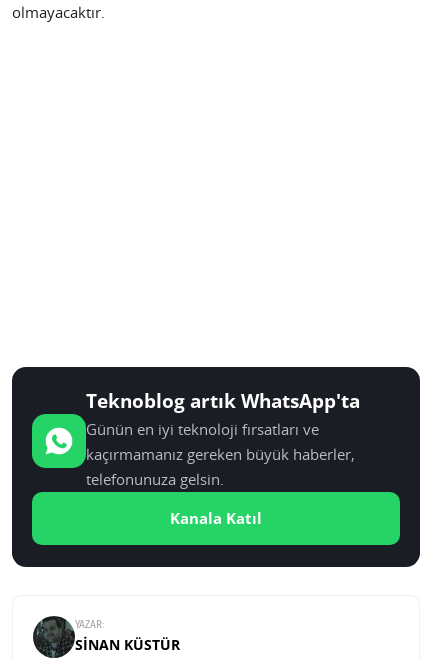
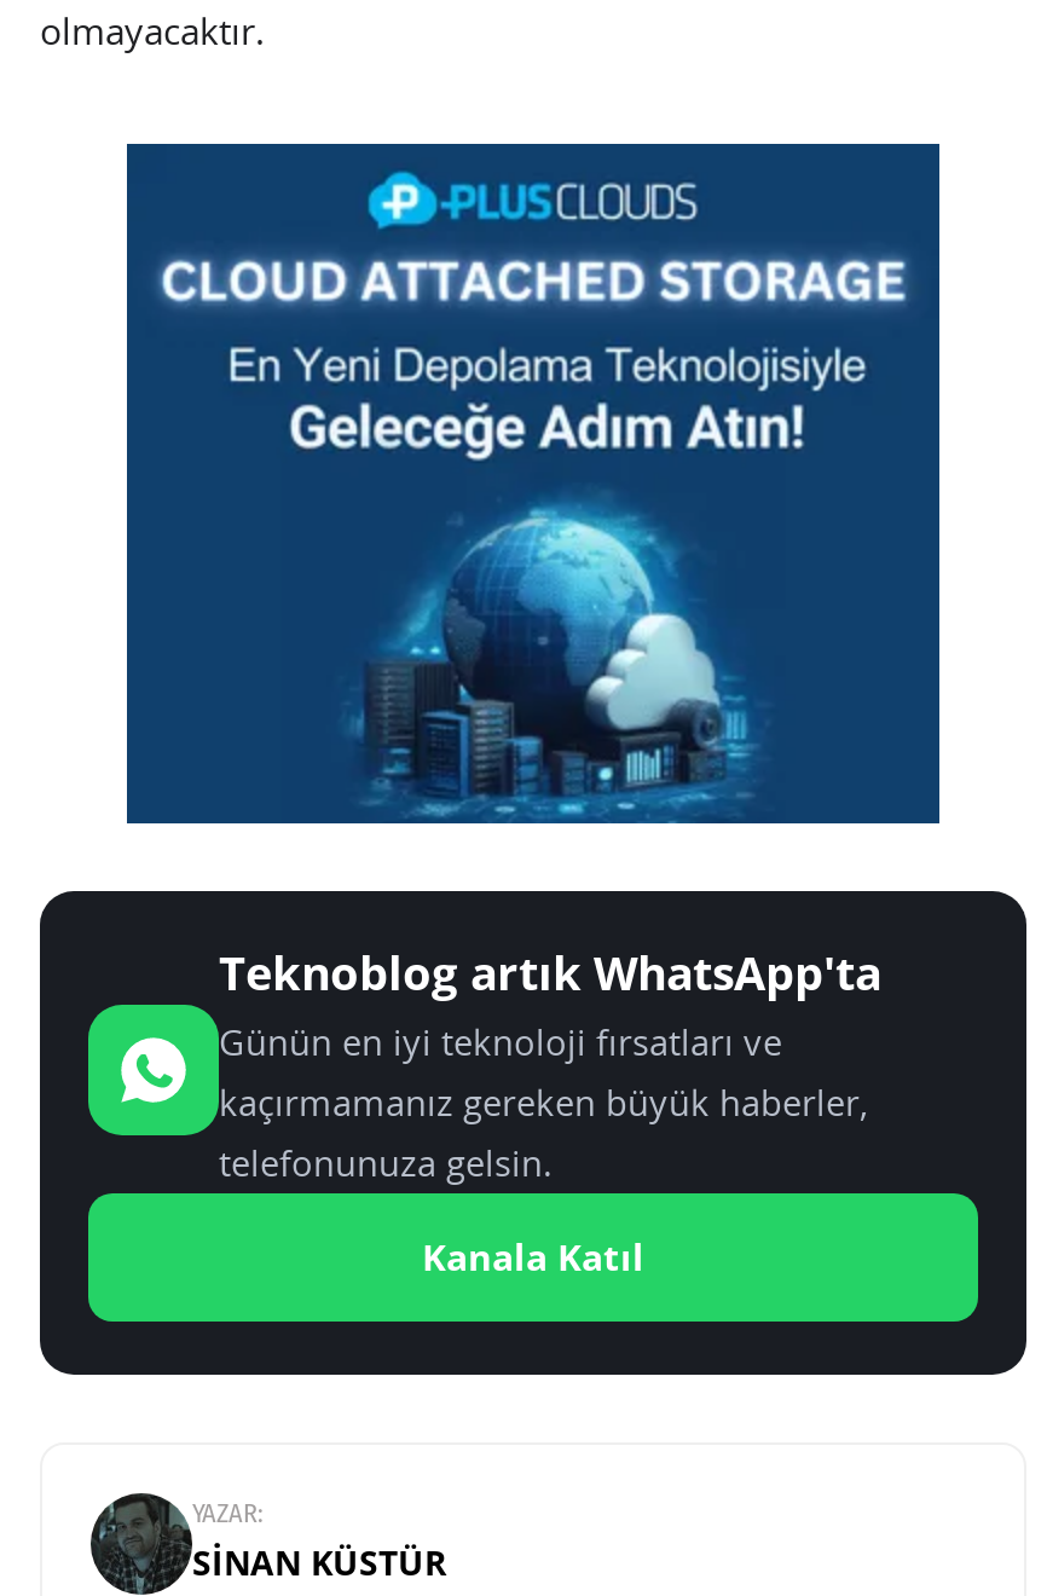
none -> [125,140,942,827] [image]

